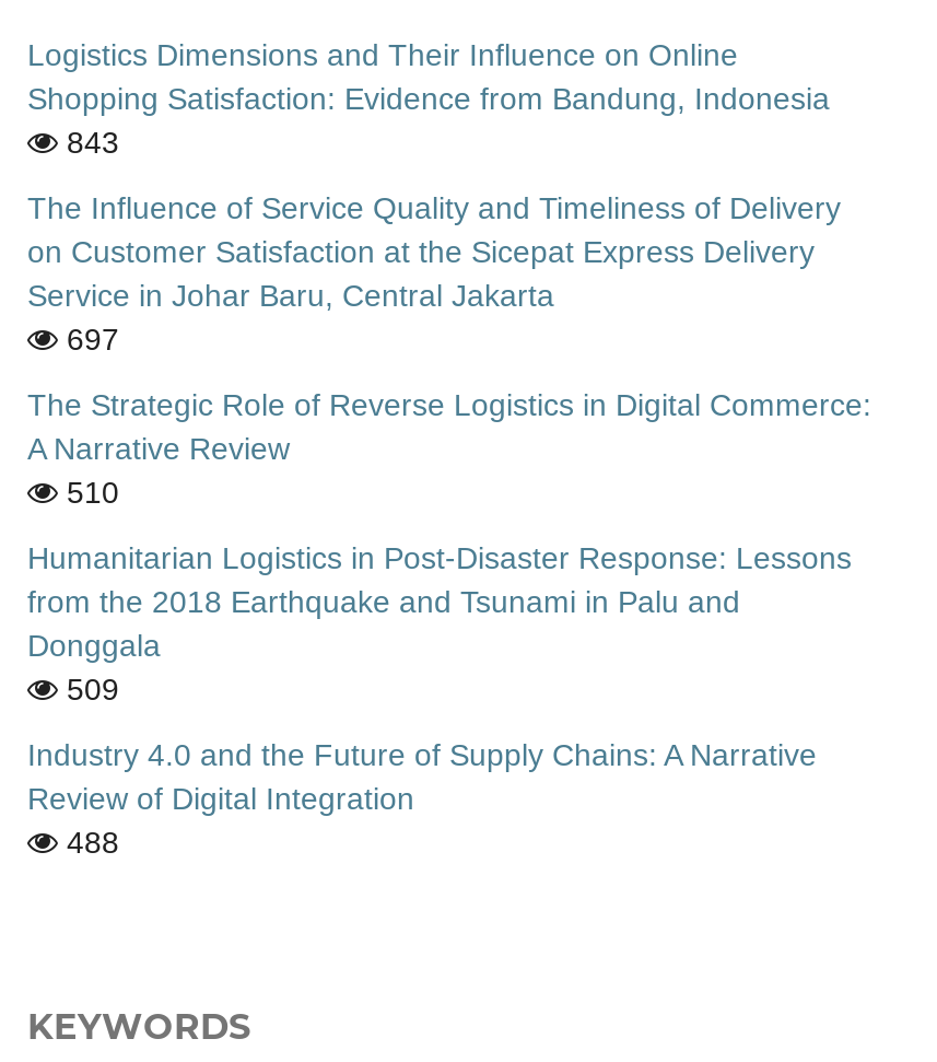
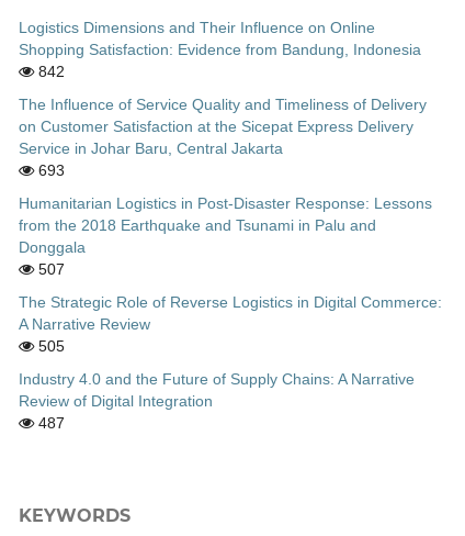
[58,126,119,161] 843 -> [34,63,65,81] 842
[58,322,119,511] 697 | 510 -> [34,162,65,179] 693
moved [27,388,871,467] -> [19,294,442,333]: The Strategic Role of Reverse Logistics in Digital Commerce: | A Narrative Review
moved [27,541,852,663] -> [19,195,432,256]: Humanitarian Logistics in Post-Disaster Response: Lessons | from the 2018 Earthquake and Tsunami in Palu and | Donggala
[58,672,119,707] 509 -> [34,261,65,355] 507 | 505
[58,825,119,860] 488 -> [34,414,65,432] 487

